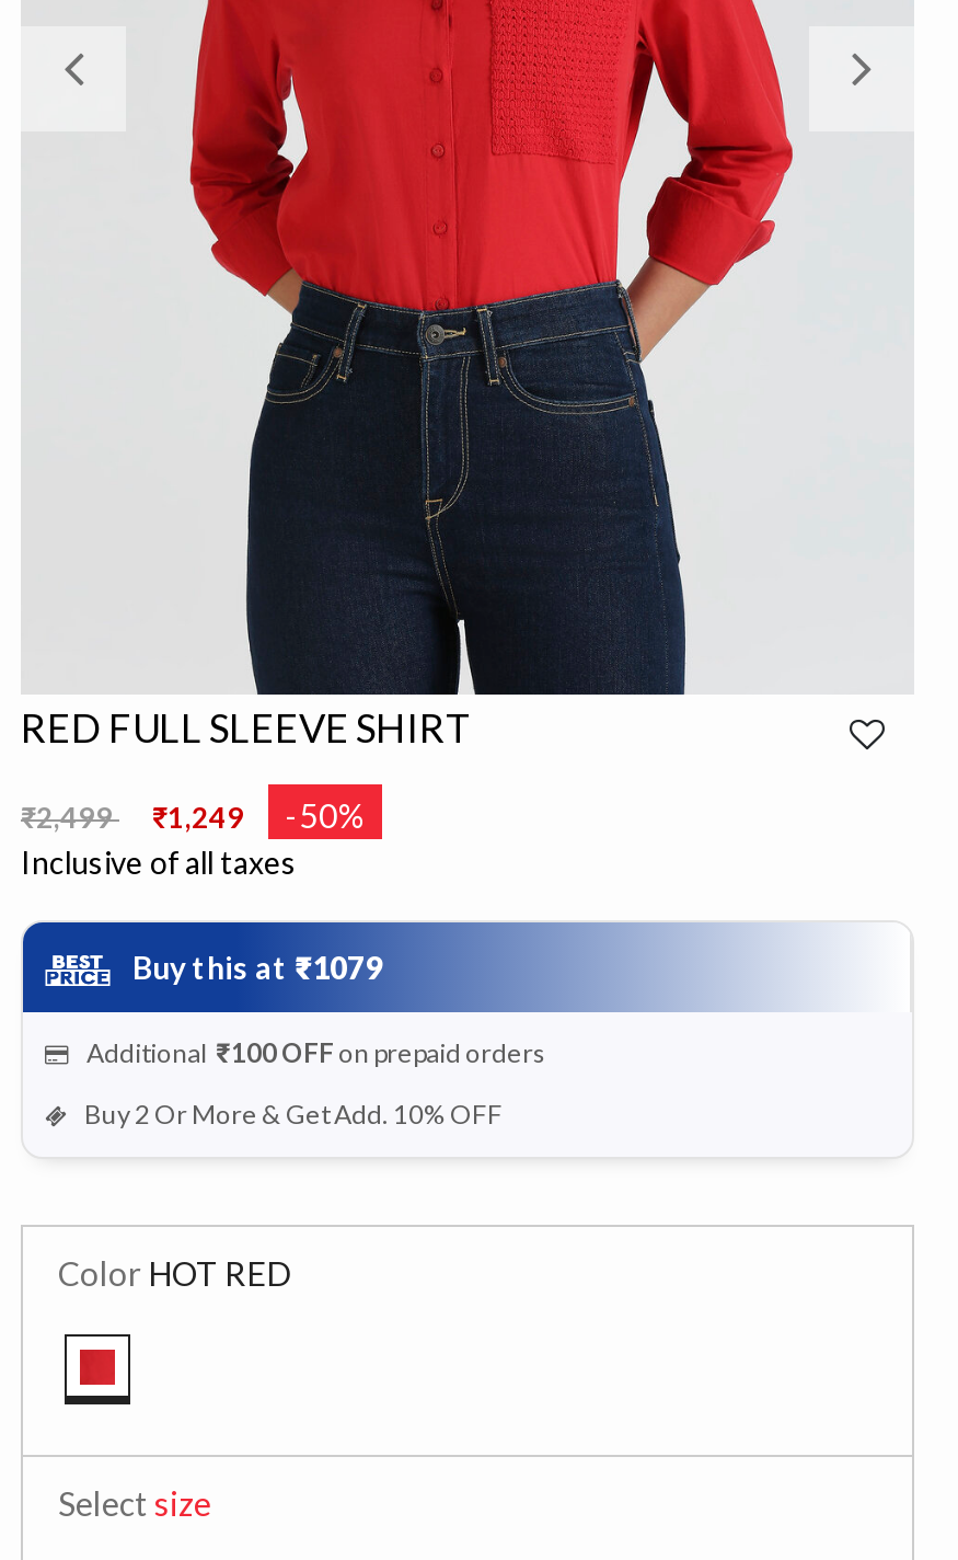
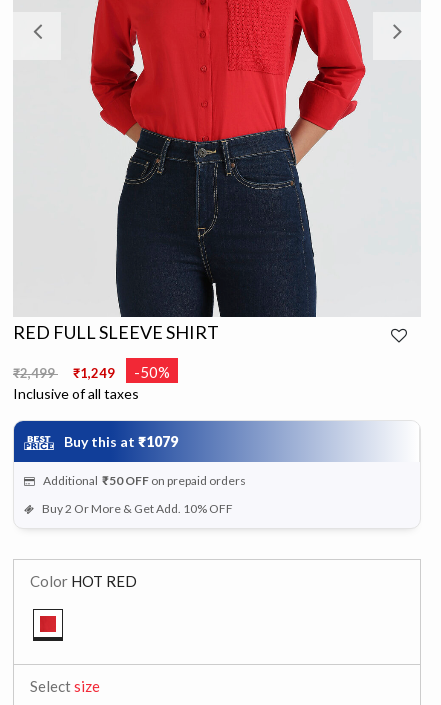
[86,1036,546,1069] Additional ₹100 OFF on prepaid orders -> [43,473,246,488] Additional ₹50 OFF on prepaid orders

